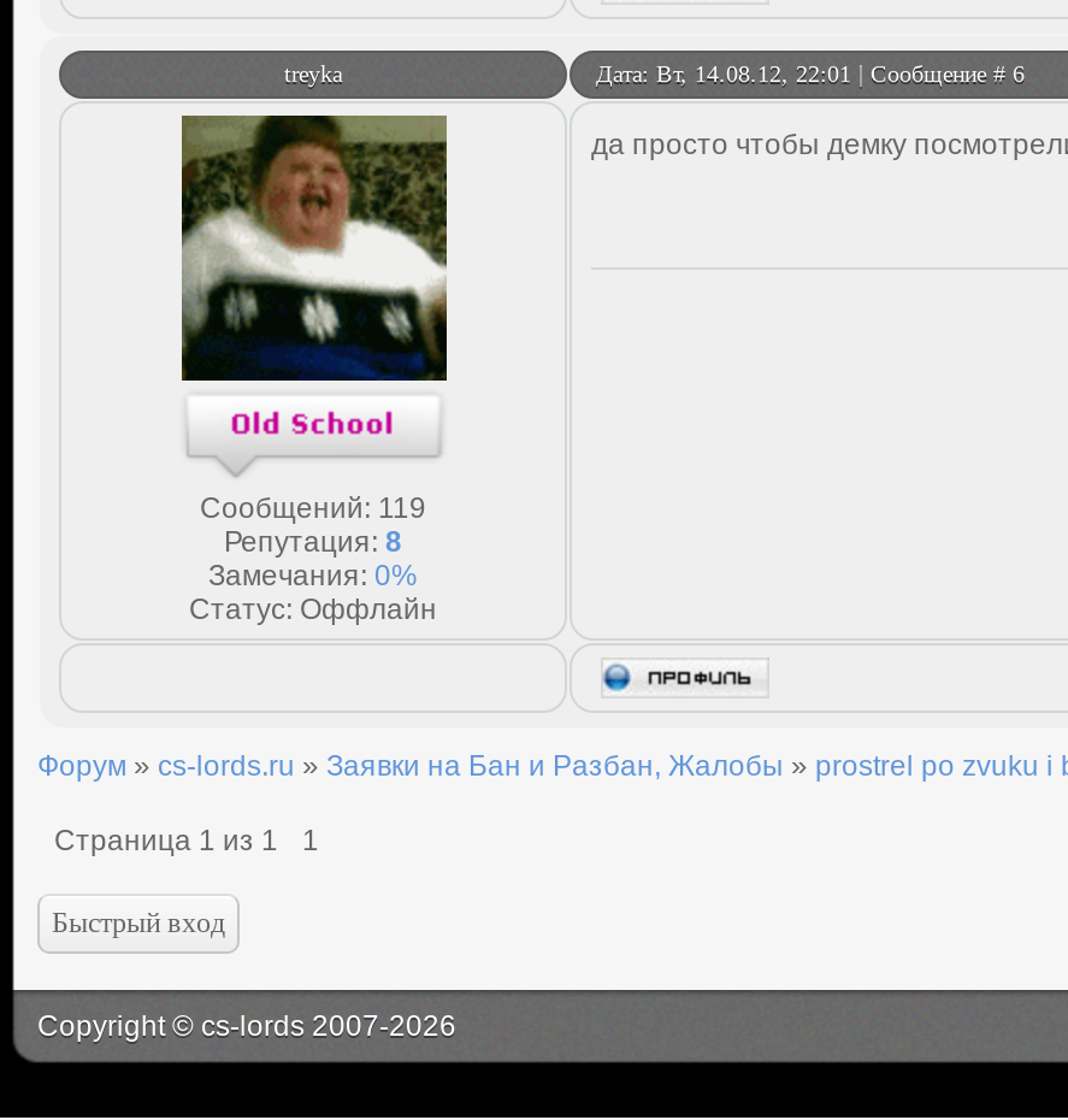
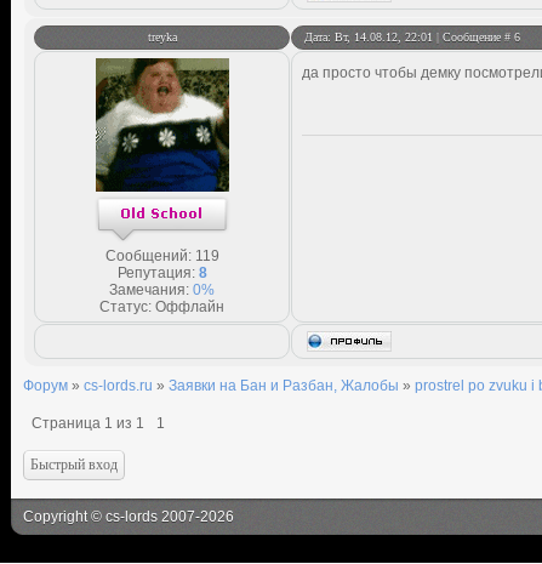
[182,116,449,381] [image] -> [96,58,230,192] [image]

